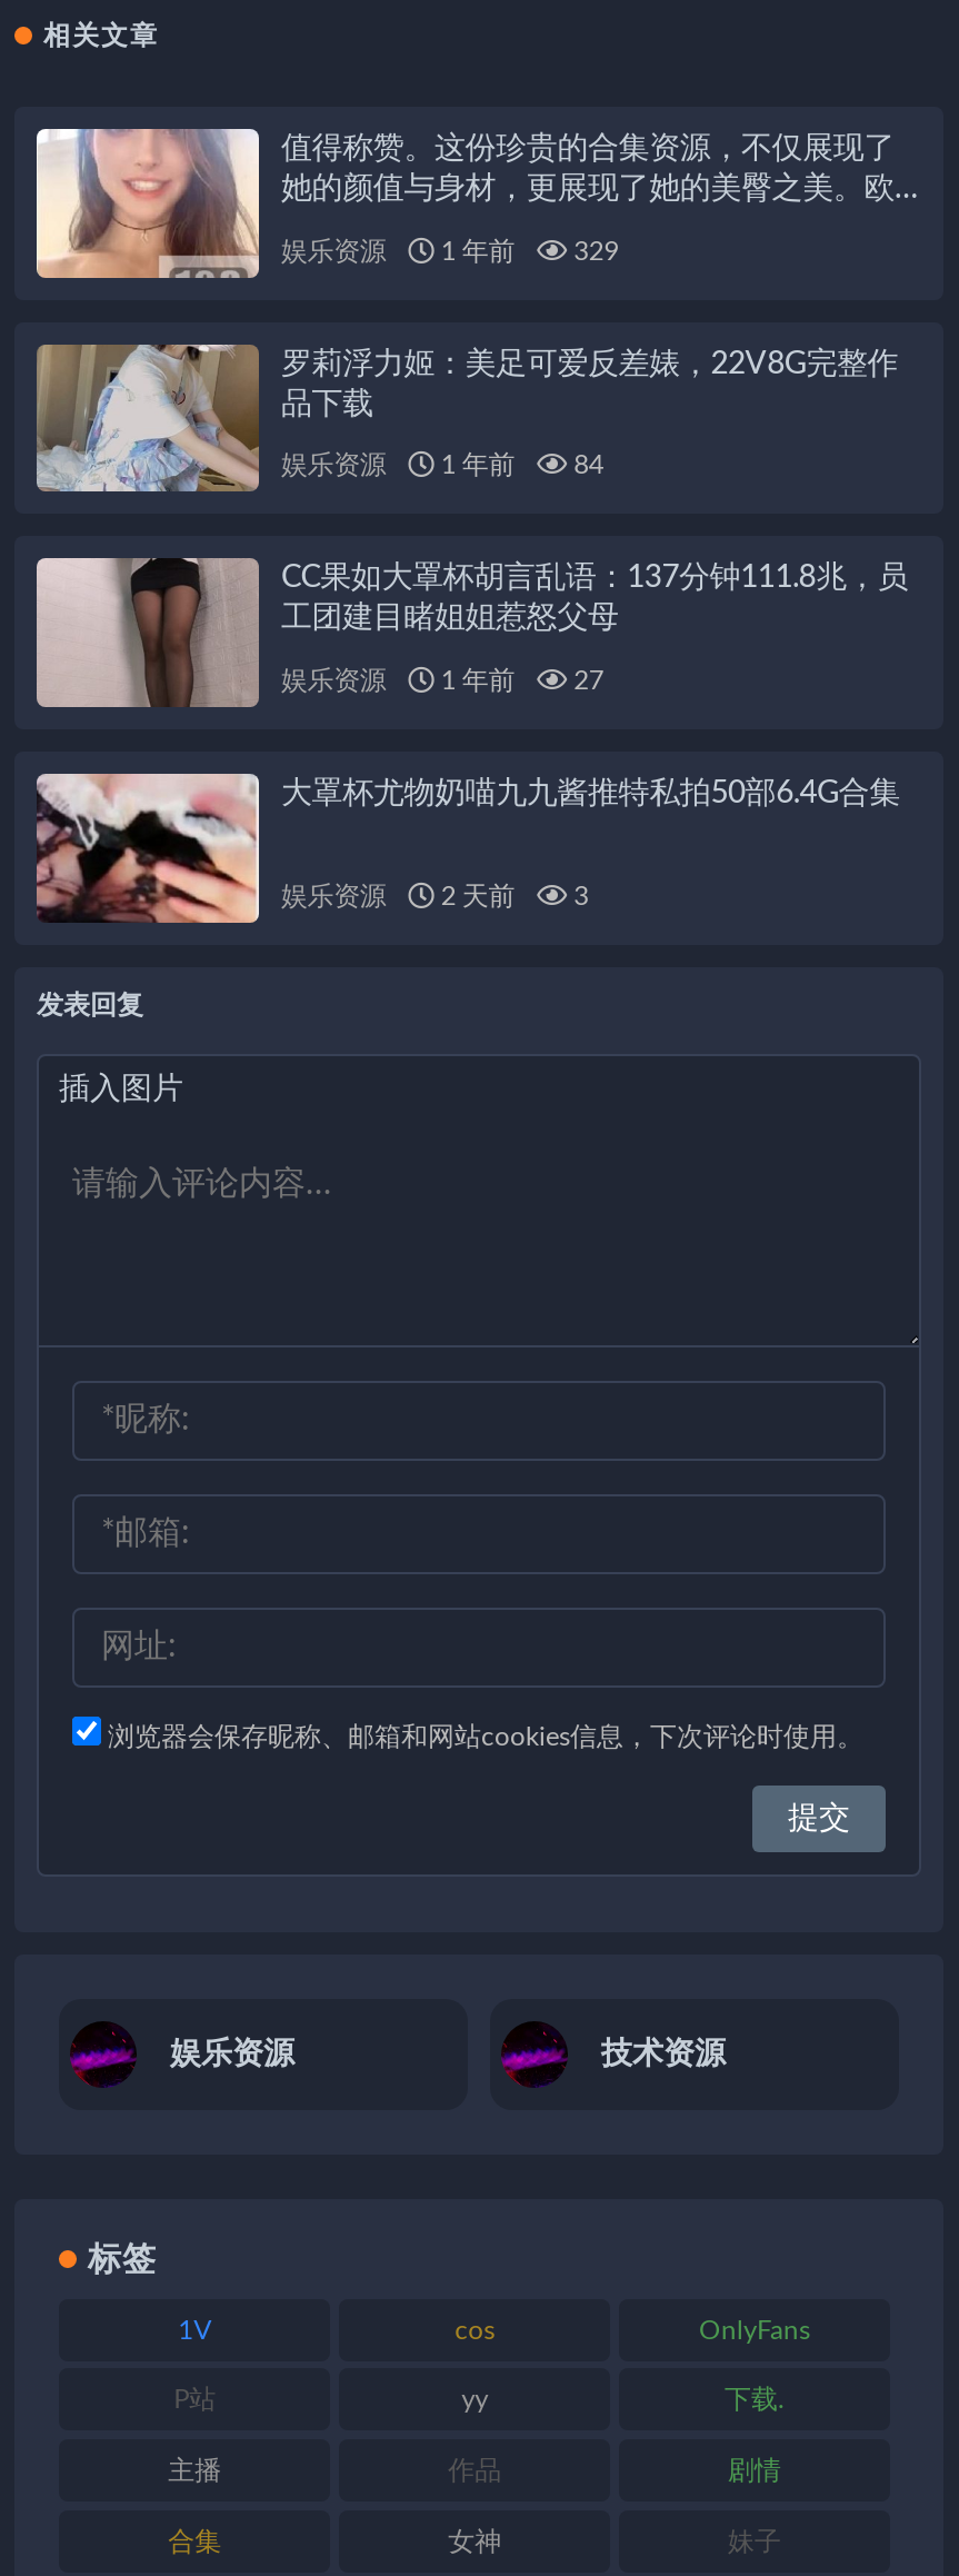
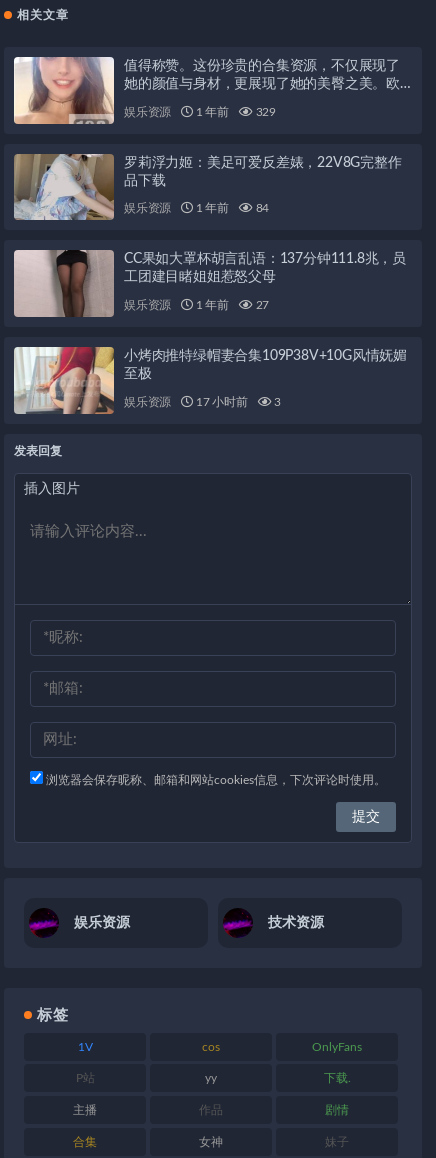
[34,772,900,925] [image] | 大罩杯尤物奶喵九九酱推特私拍50部6.4G合集 -> [13,346,407,415] [image] | 小烤肉推特绿帽妻合集109P38V+10G风情妩媚 | 至极
[281,882,589,909] 娱乐资源 2 天前 3 -> [124,396,281,408] 娱乐资源 17 小时前 3

